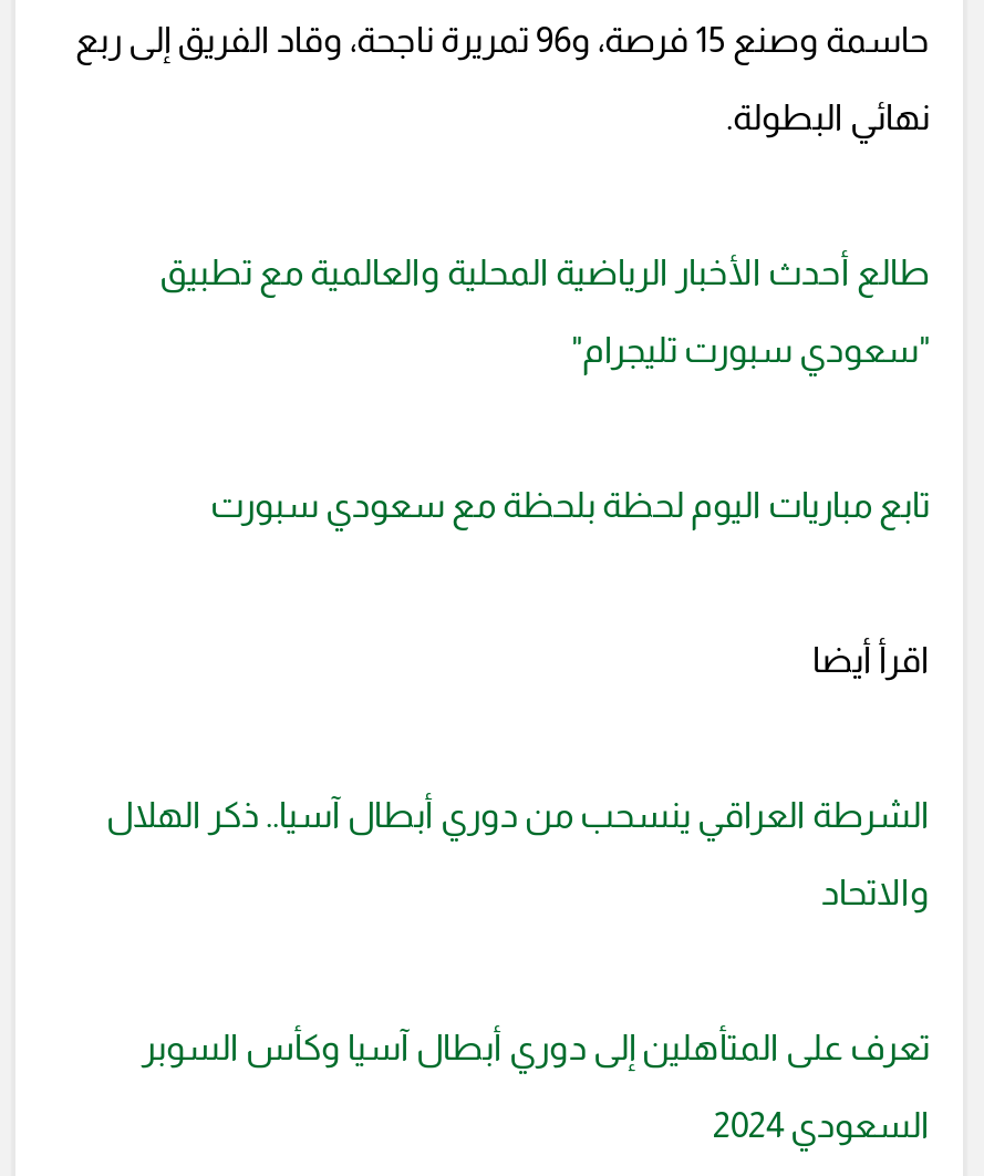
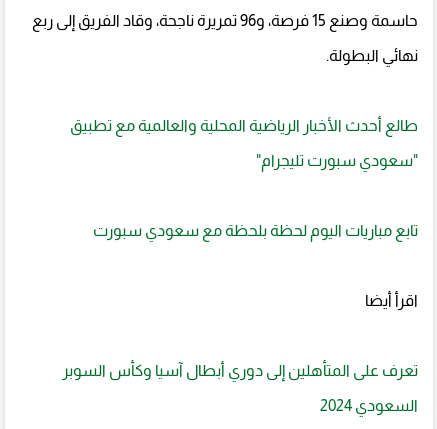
[106,797,930,912] الشرطة العراقي ينسحب من دوري أبطال آسيا.. ذكر الهلال | والاتحاد -> none

